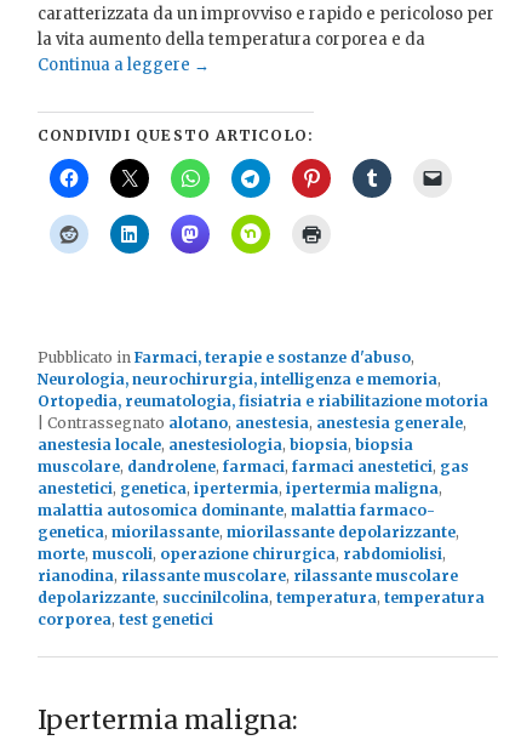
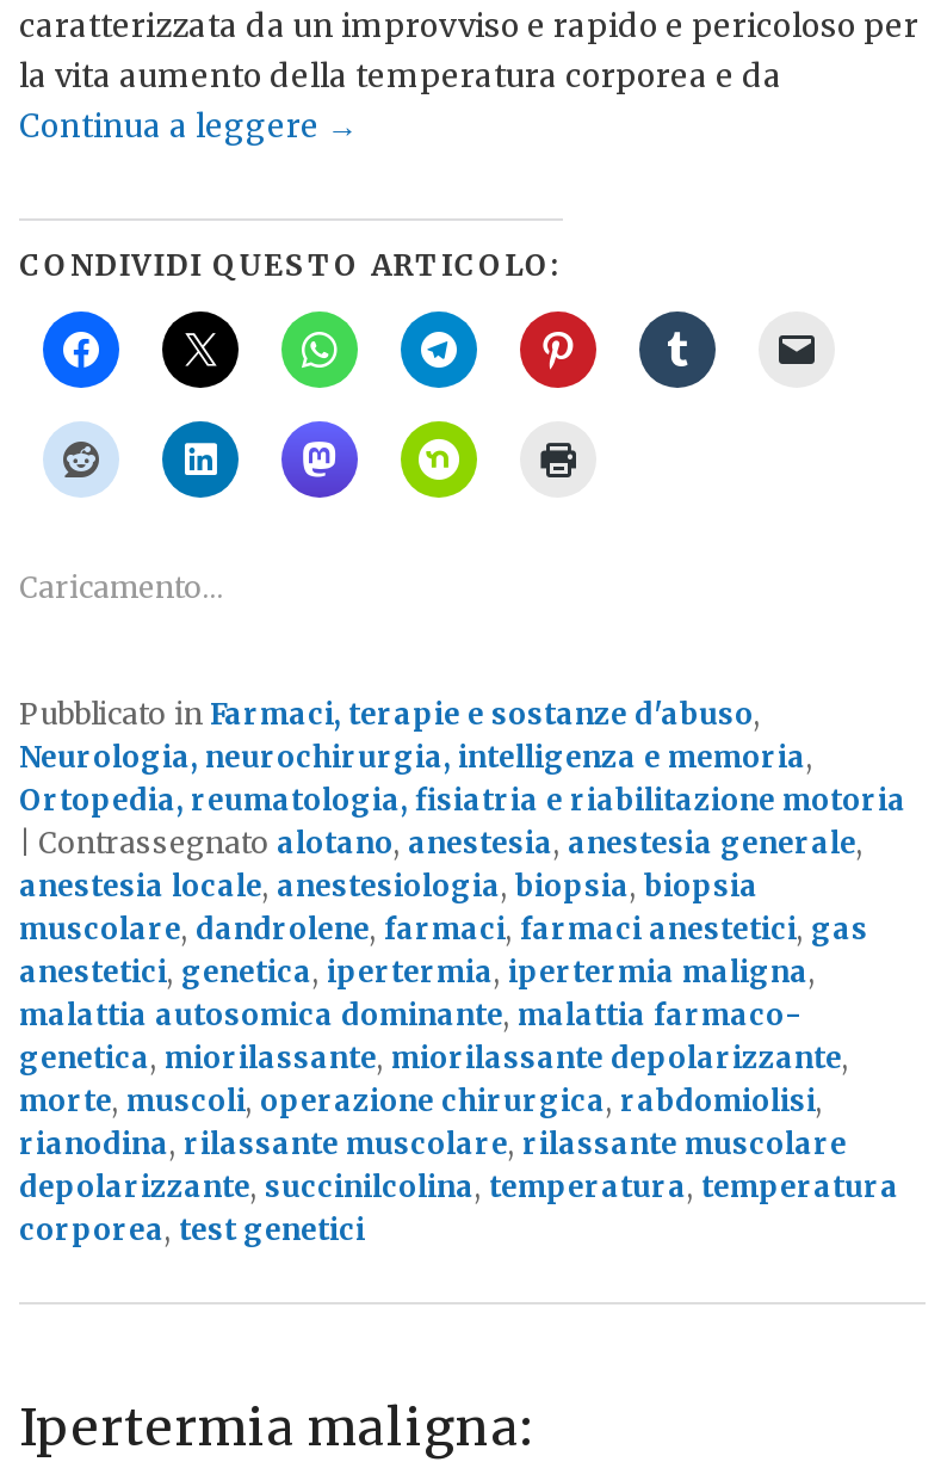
none -> [19,570,224,606] Caricamento...

